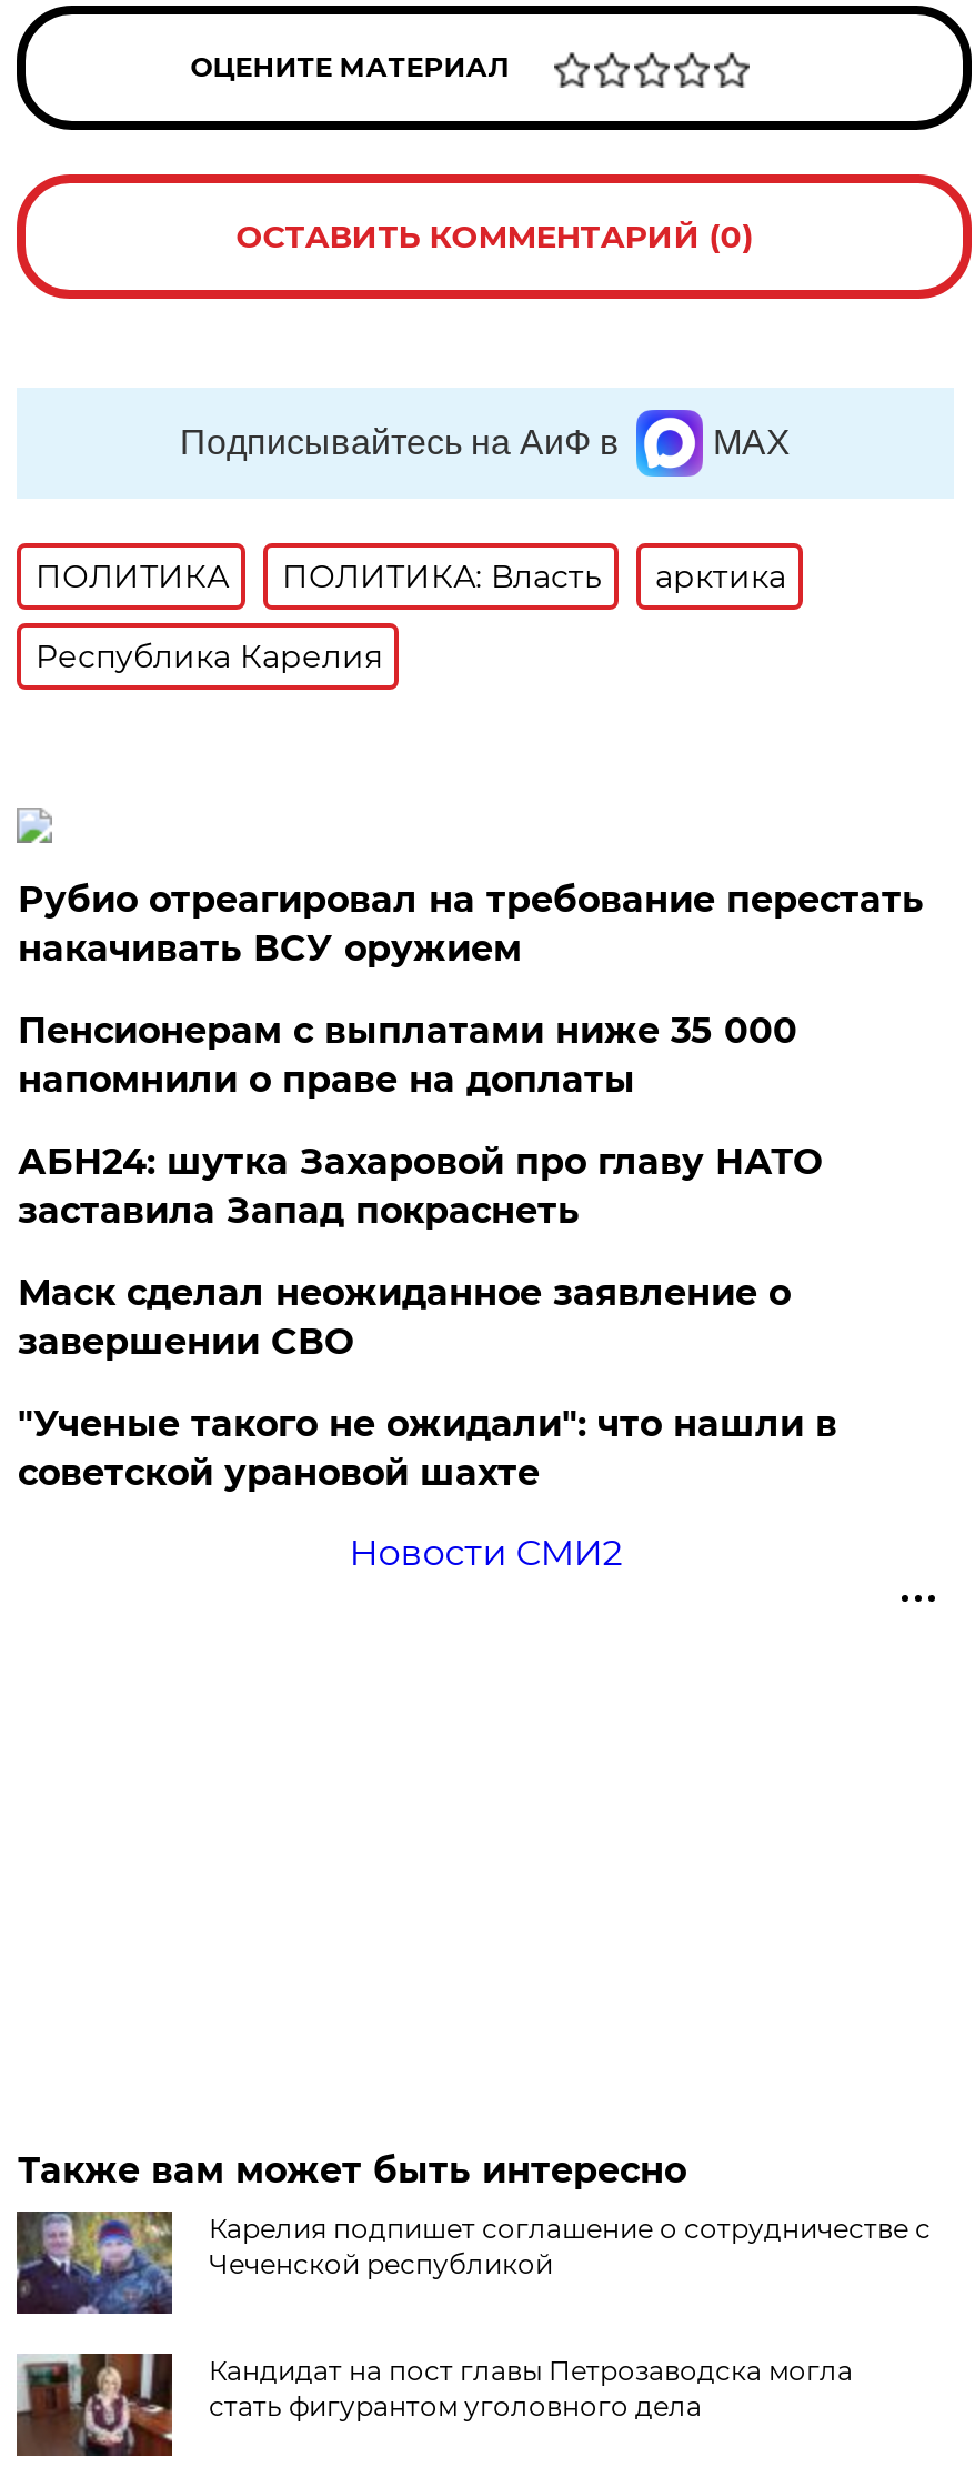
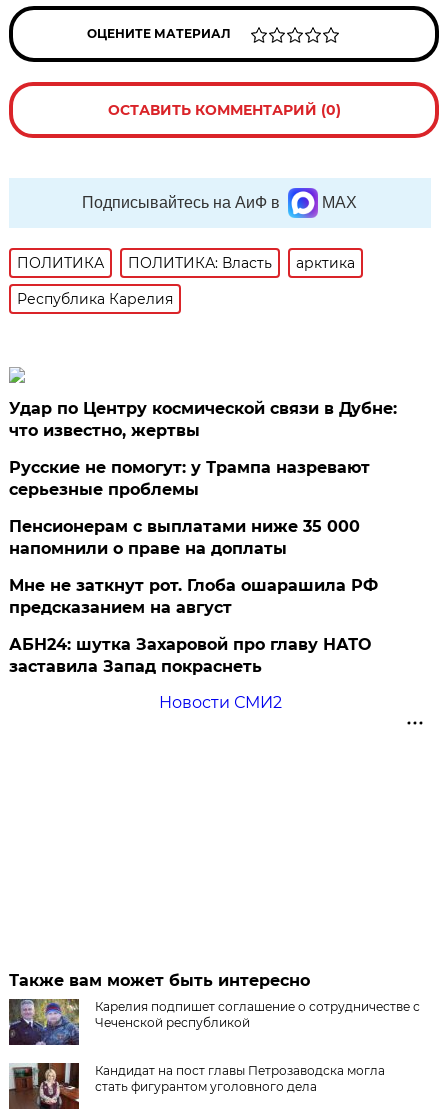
[18,878,924,969] Рубио отреагировал на требование перестать | накачивать ВСУ оружием -> [9,399,397,499] Удар по Центру космической связи в Дубне: | что известно, жертвы | Русские не помогут: у Трампа назревают | серьезные проблемы
moved [18,1009,797,1101] -> [9,517,360,558]: Пенсионерам с выплатами ниже 35 000 | напомнили о праве на доплаты
none -> [9,576,378,617] Мне не заткнут рот. Глоба ошарашила РФ | предсказанием на август
moved [18,1141,822,1232] -> [9,635,371,676]: АБН24: шутка Захаровой про главу НАТО | заставила Запад покраснеть
[18,1272,837,1494] Маск сделал неожиданное заявление о | завершении СВО | "Ученые такого не ожидали": что нашли в | советской урановой шахте -> none

